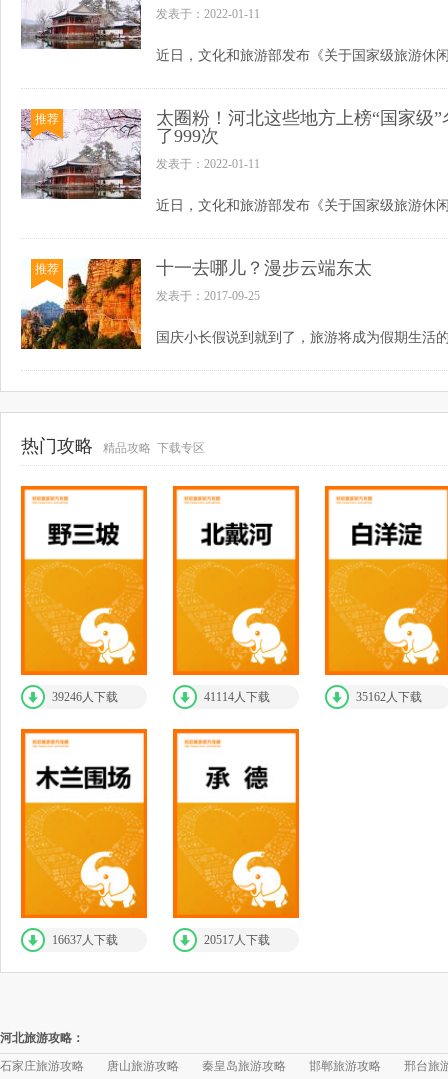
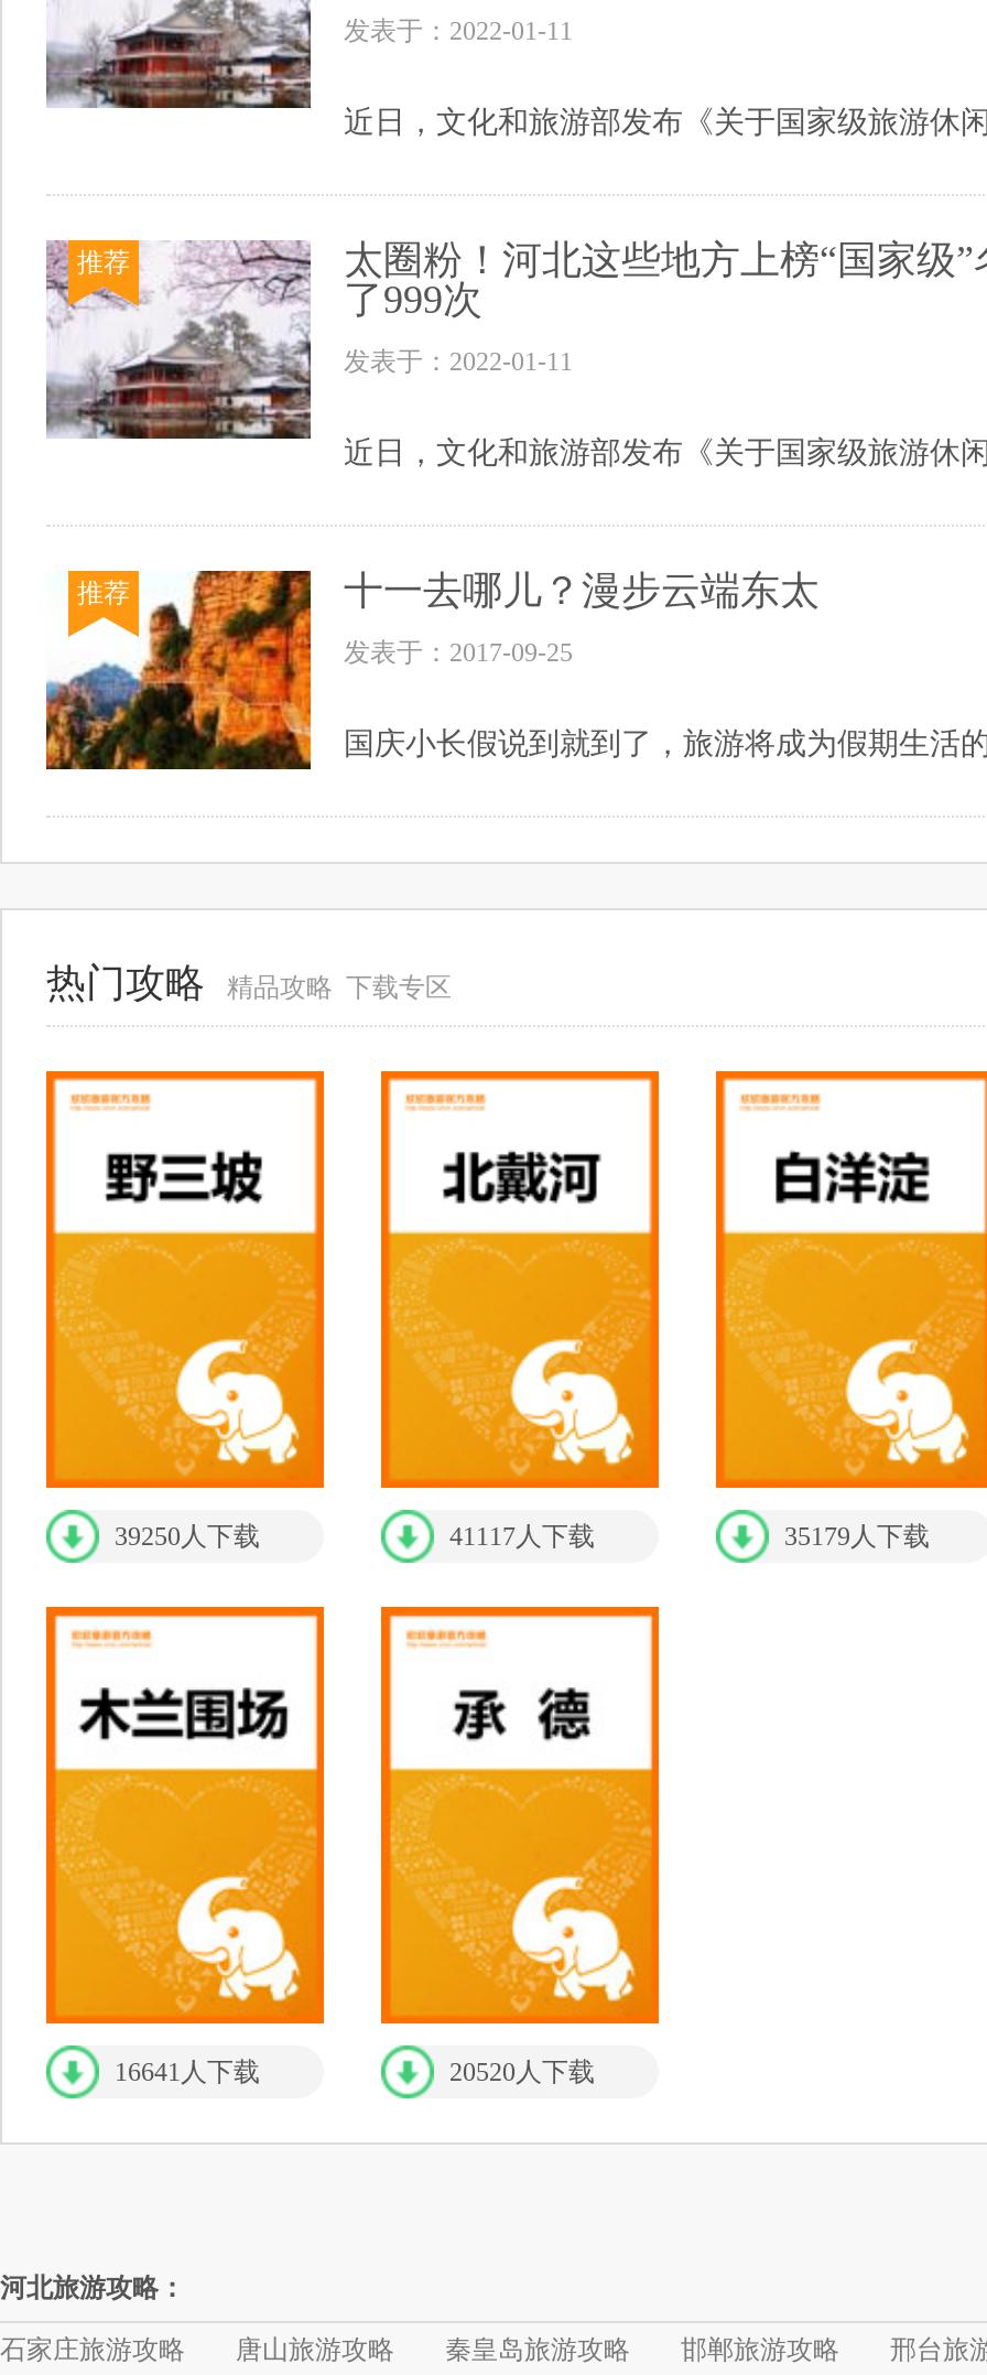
[52,690,118,704] 39246人下载 -> [115,1521,260,1552] 39250人下载
[204,690,270,704] 41114人下载 -> [449,1521,595,1552] 41117人下载
[356,690,422,704] 35162人下载 -> [784,1521,930,1552] 35179人下载
[52,933,118,947] 16637人下载 -> [115,2056,260,2087] 16641人下载
[204,933,270,947] 20517人下载 -> [449,2056,595,2087] 20520人下载

